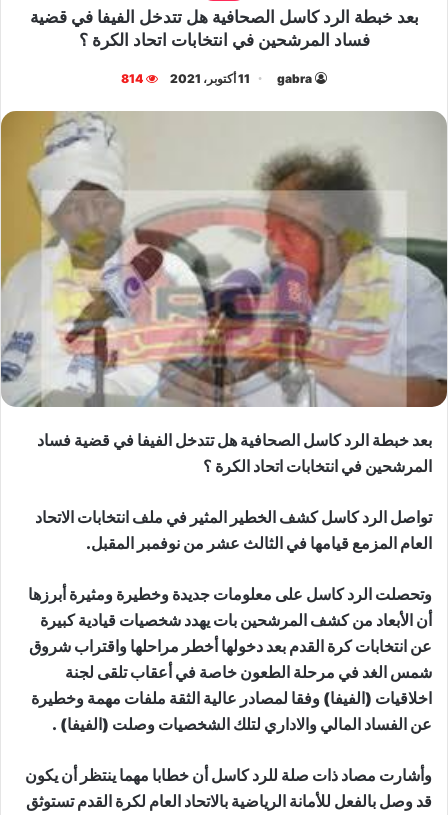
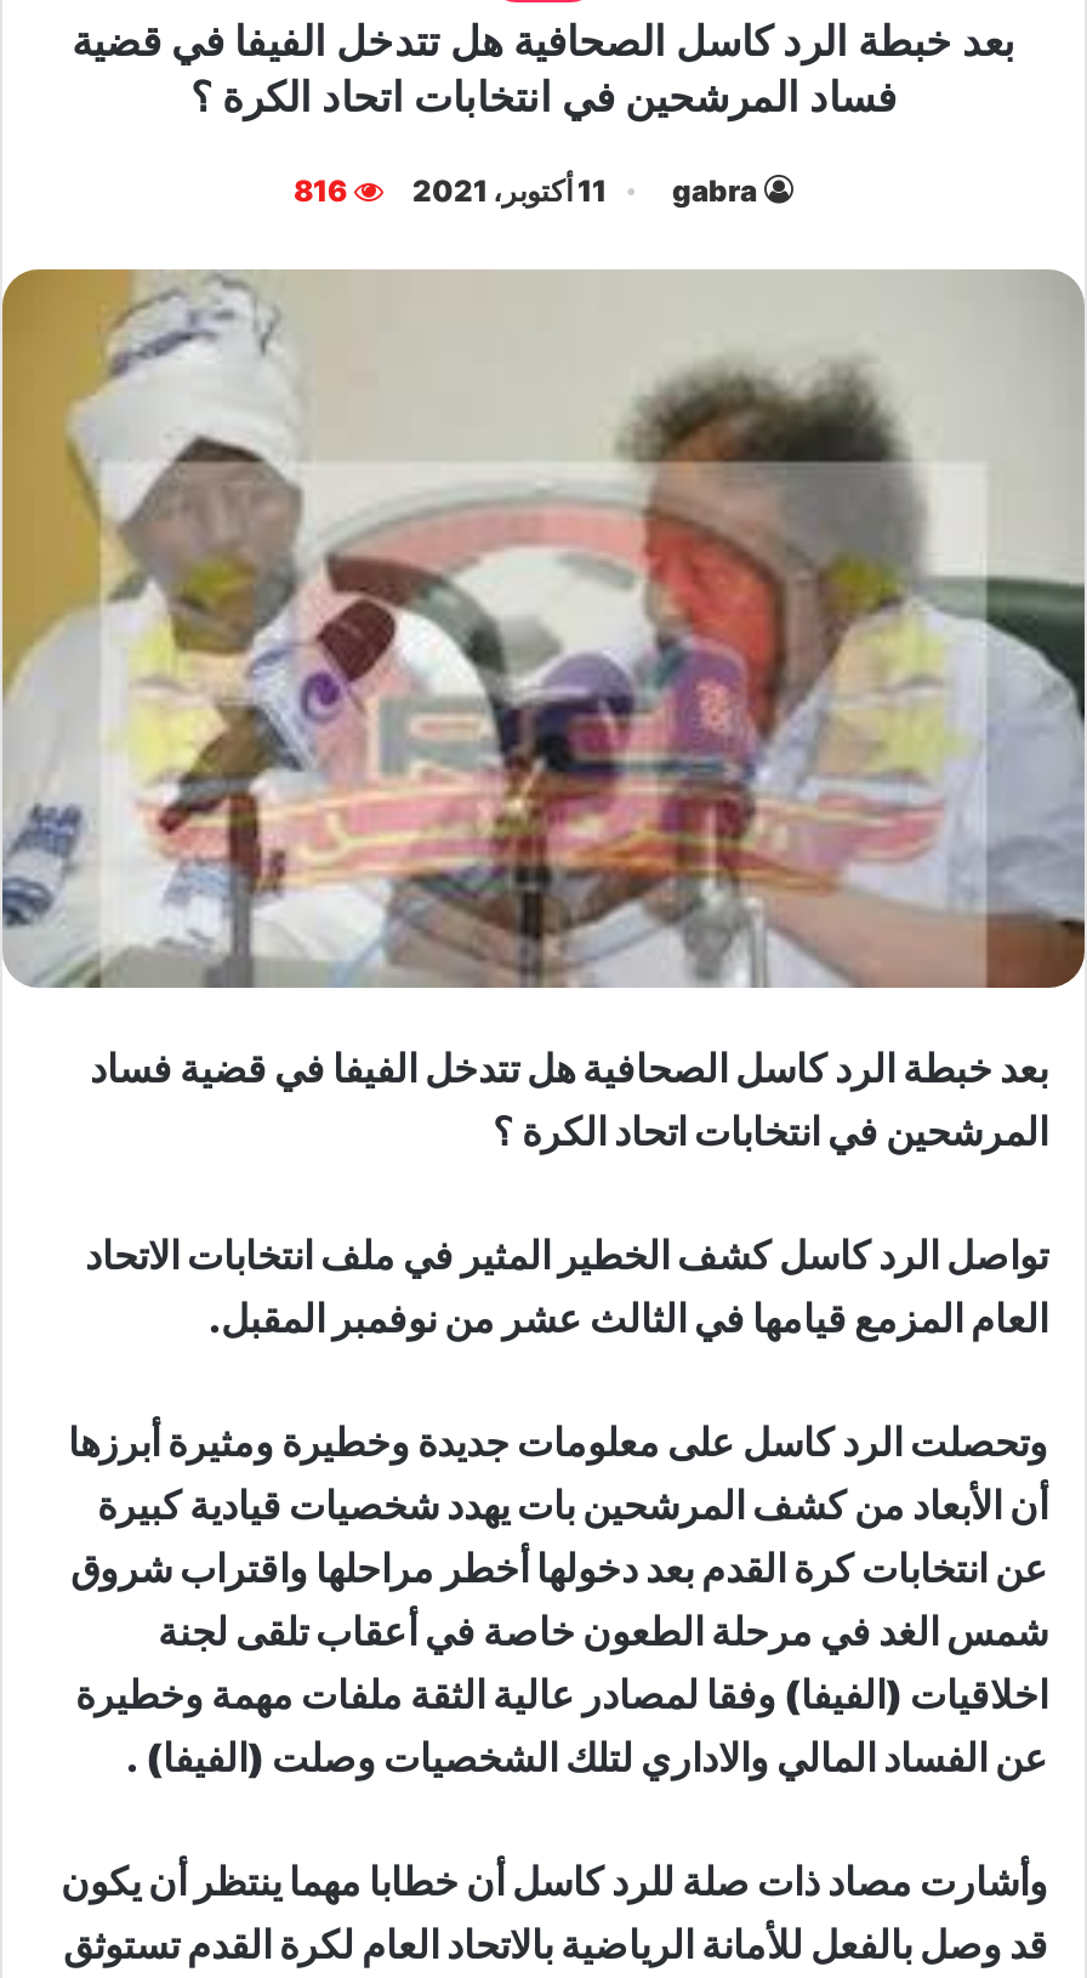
[121,71,143,86] 814 -> [294,172,347,209] 816

